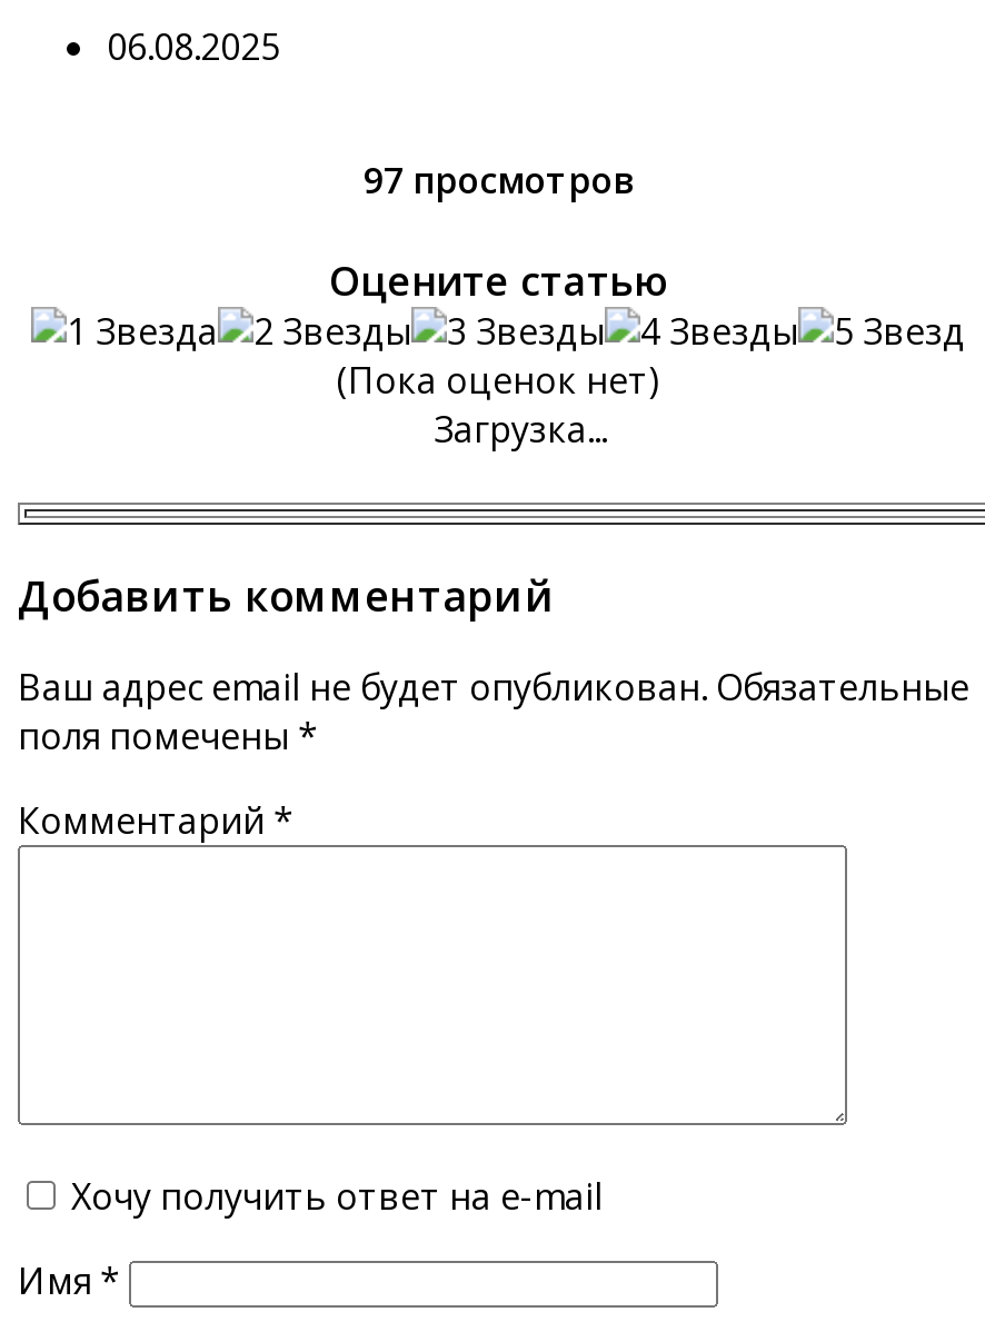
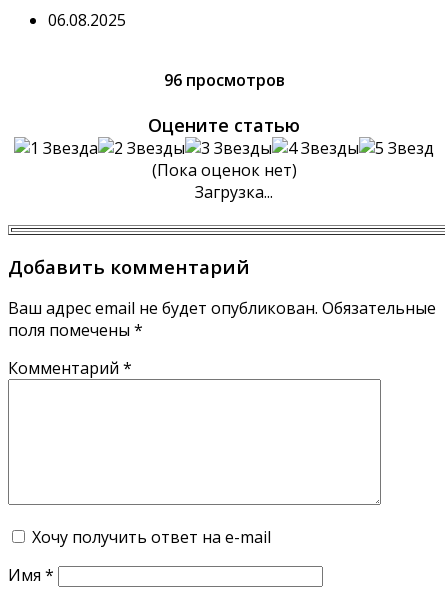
[364,155,633,204] 97 просмотров -> [163,69,284,91] 96 просмотров

